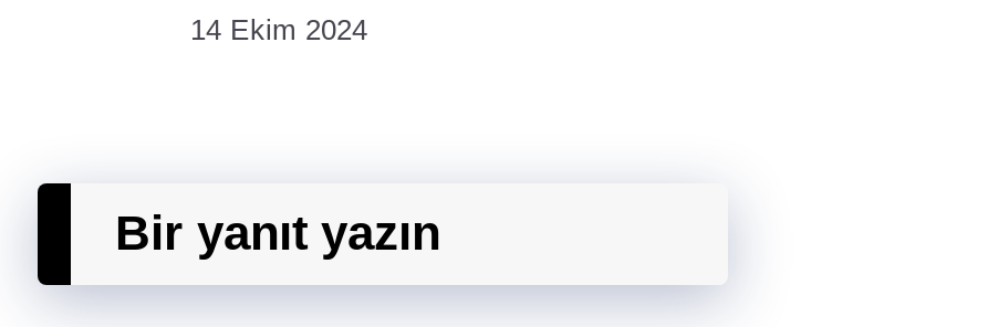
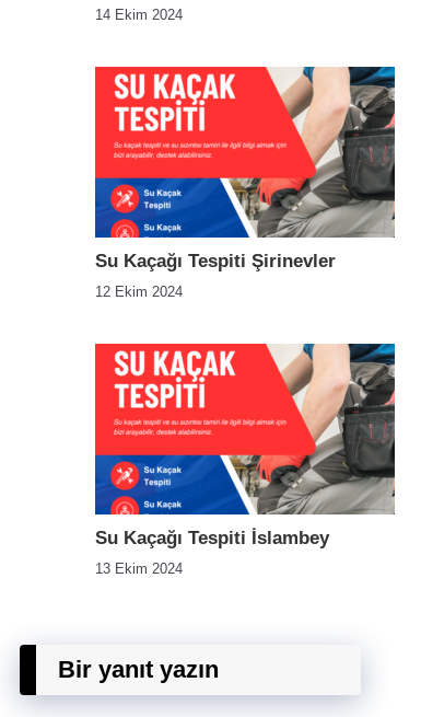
none -> [94,66,396,300] [image] | Su Kaçağı Tespiti Şirinevler | 12 Ekim 2024
none -> [94,343,396,577] [image] | Su Kaçağı Tespiti İslambey | 13 Ekim 2024

